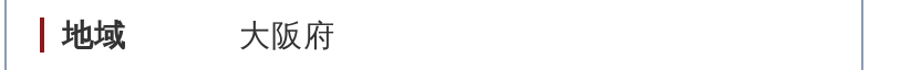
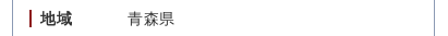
[239,17,336,52] 大阪府 -> [128,10,175,27] 青森県

